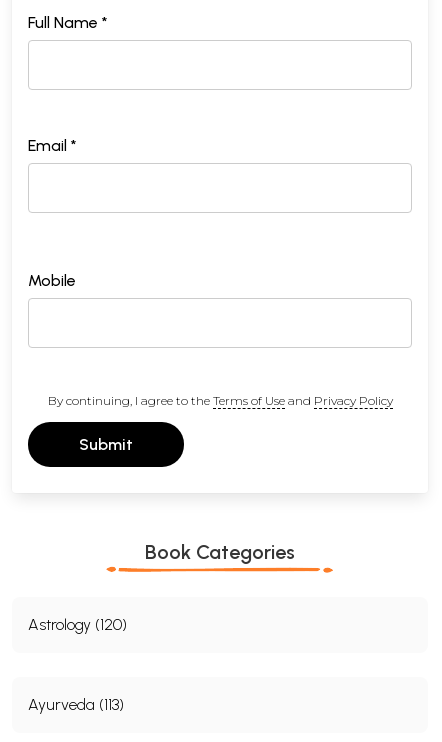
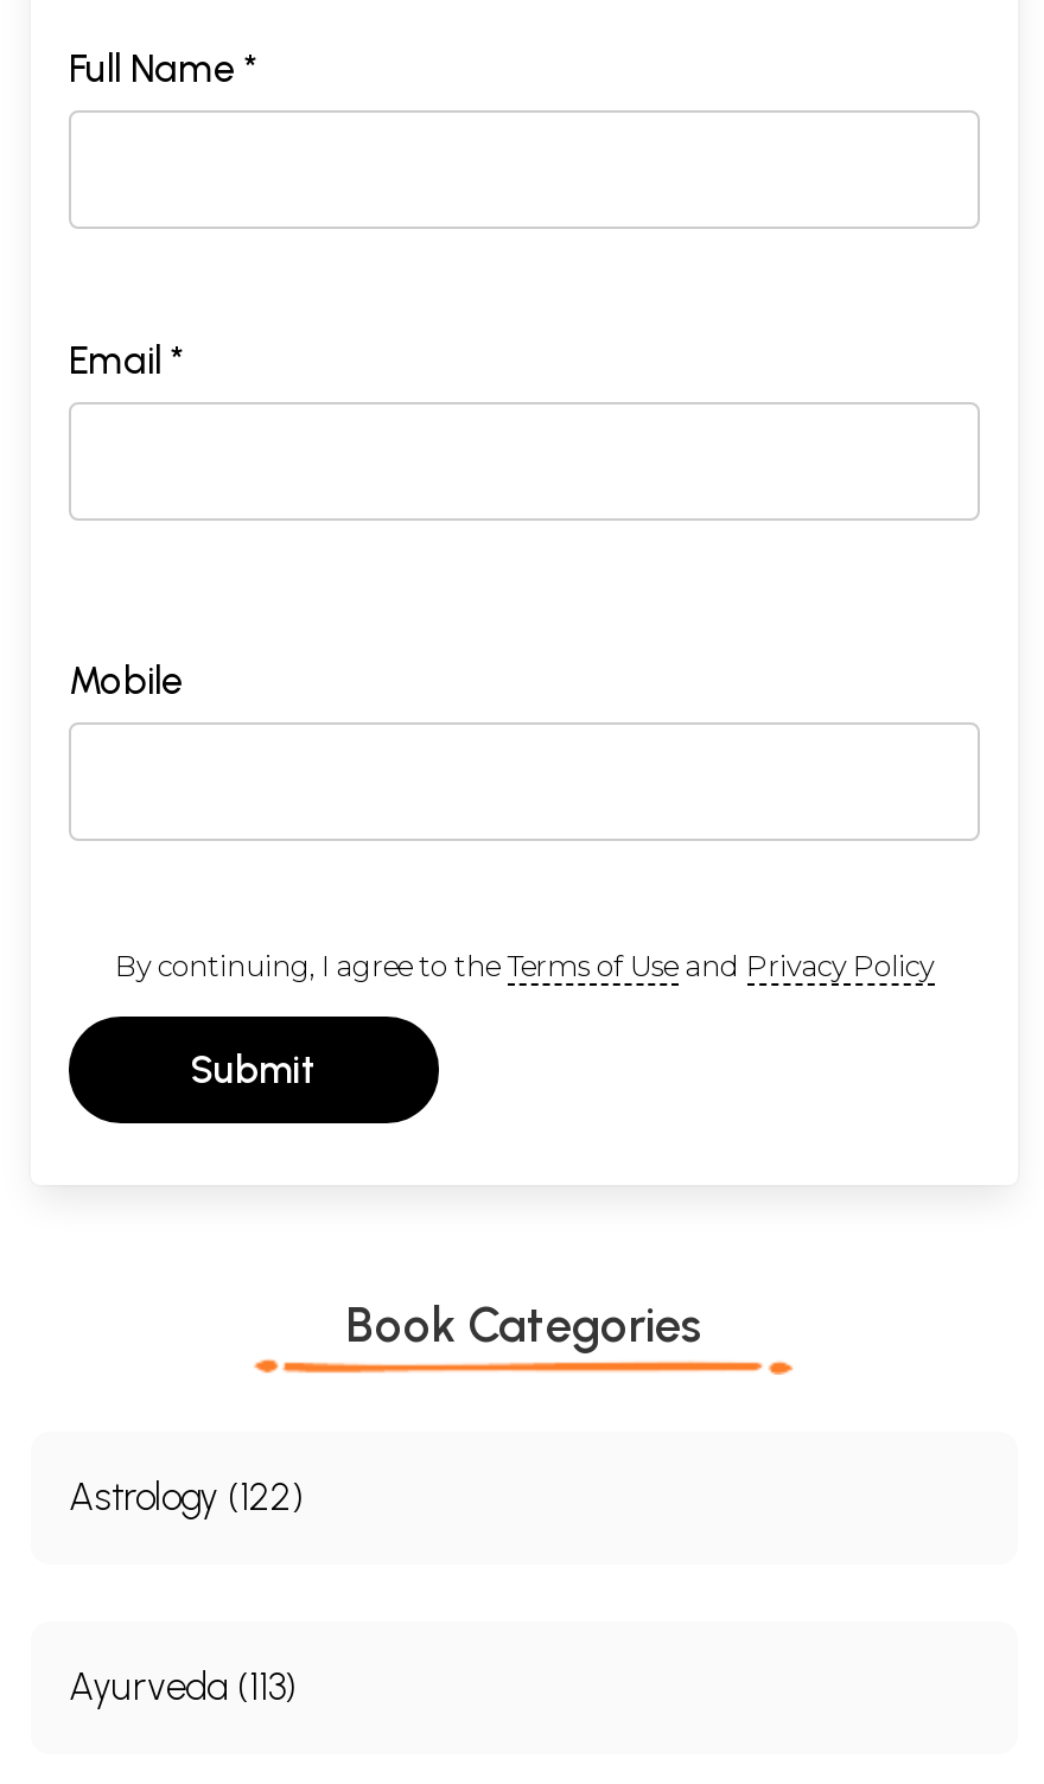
[28,615,127,634] Astrology (120) -> [69,1474,304,1519] Astrology (122)

